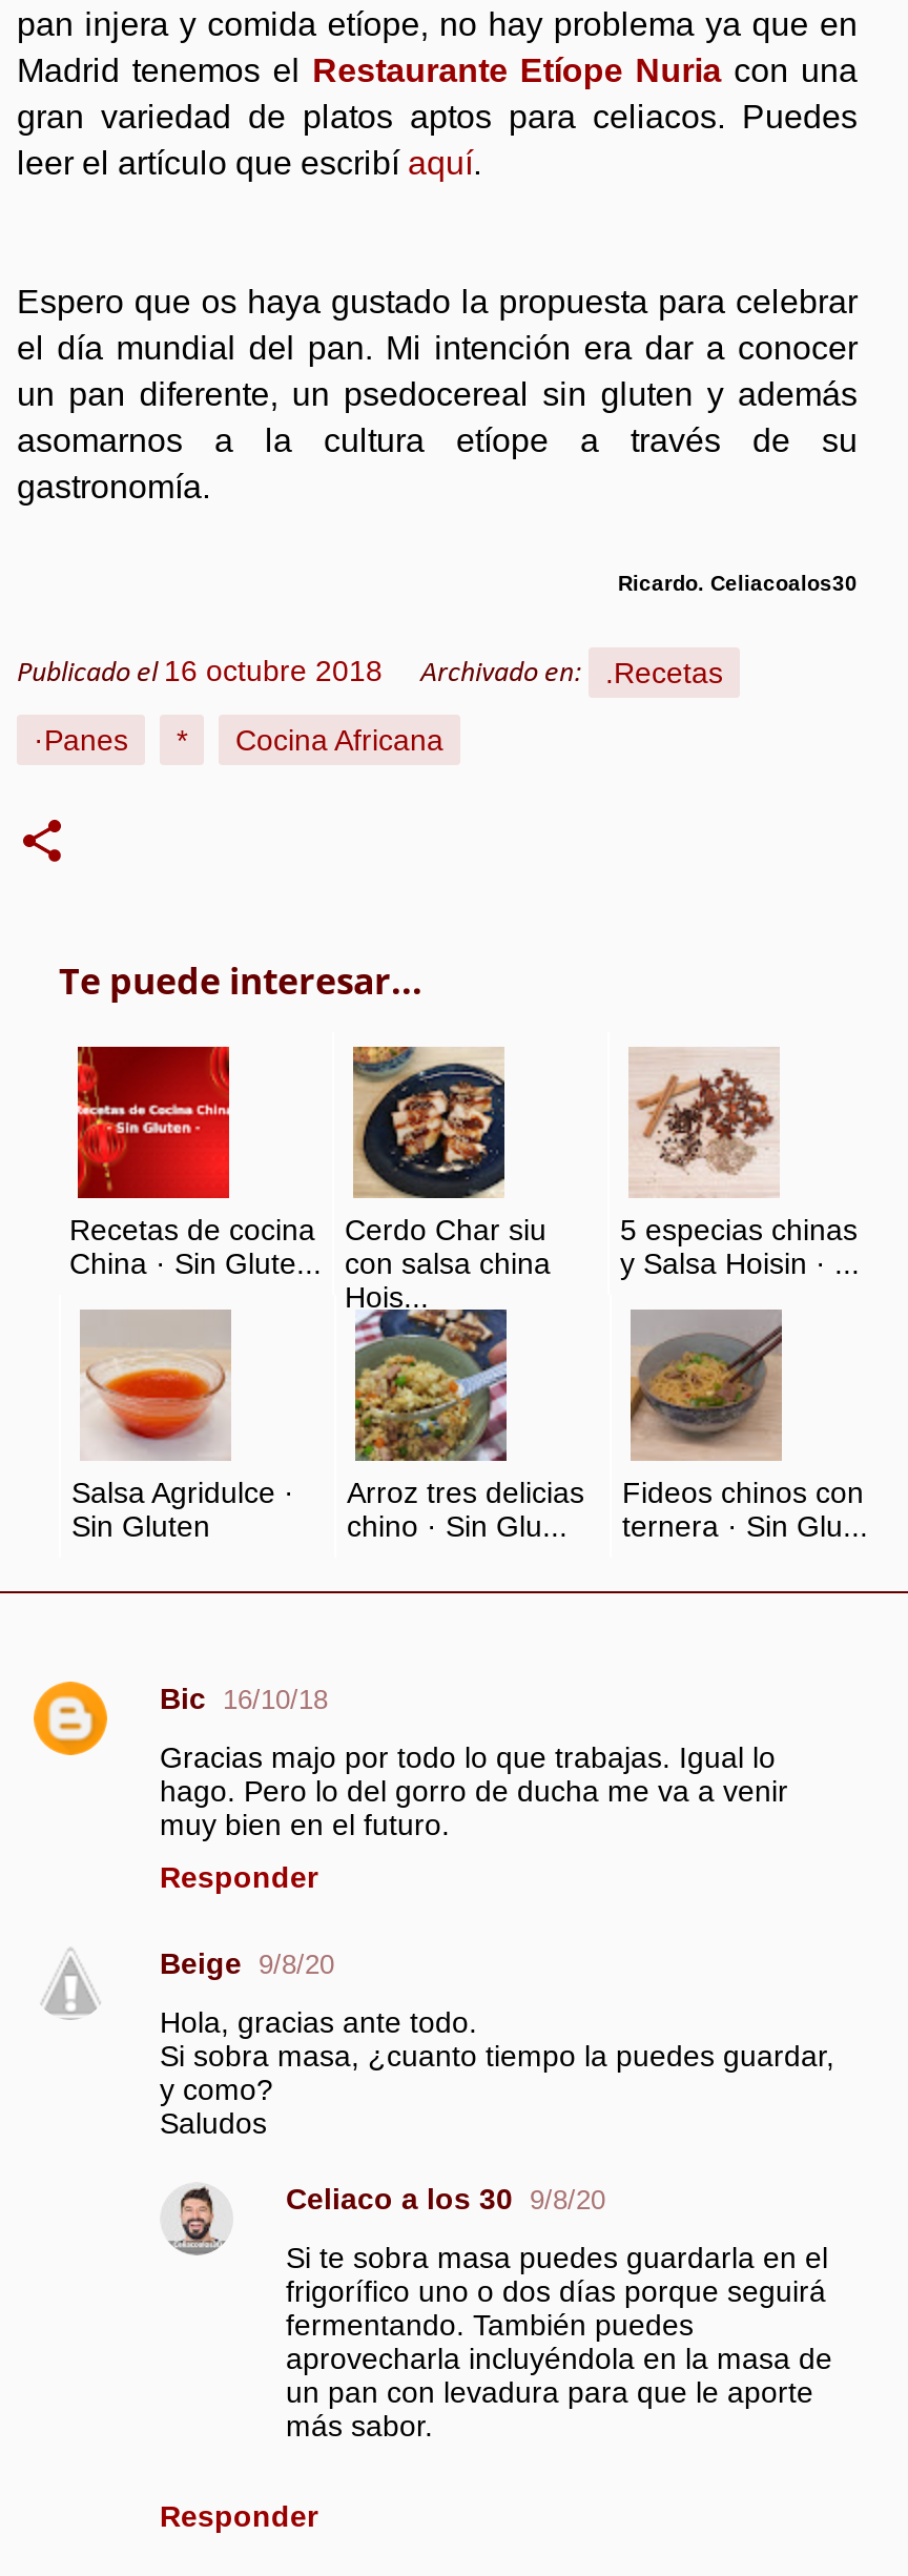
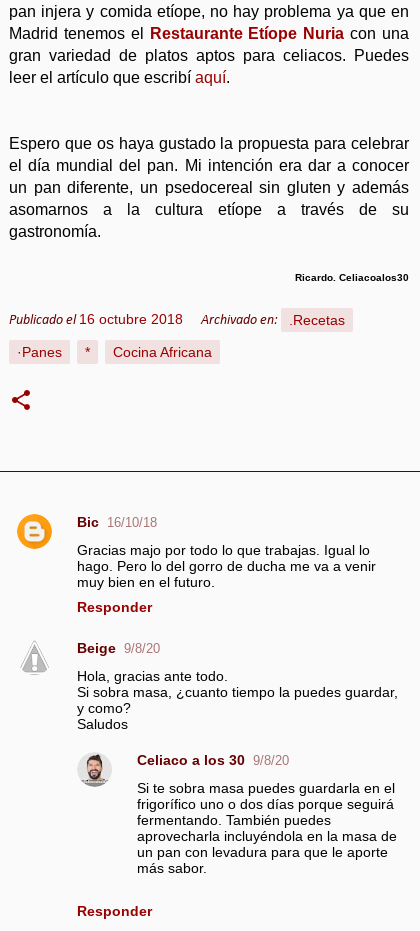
[59,957,422,1005] Te puede interesar... -> none
[69,1045,322,1280] [image] | Recetas de cocina | China · Sin Glute... -> none
[345,1045,551,1313] [image] | Cerdo Char siu | con salsa china | Hois... -> none
[620,1047,860,1280] [image] | 5 especias chinas | y Salsa Hoisin · ... -> none
[71,1310,294,1542] [image] | Salsa Agridulce · | Sin Gluten -> none
[347,1307,584,1542] [image] | Arroz tres delicias | chino · Sin Glu... -> none
[622,1310,868,1542] [image] | Fideos chinos con | ternera · Sin Glu... -> none

